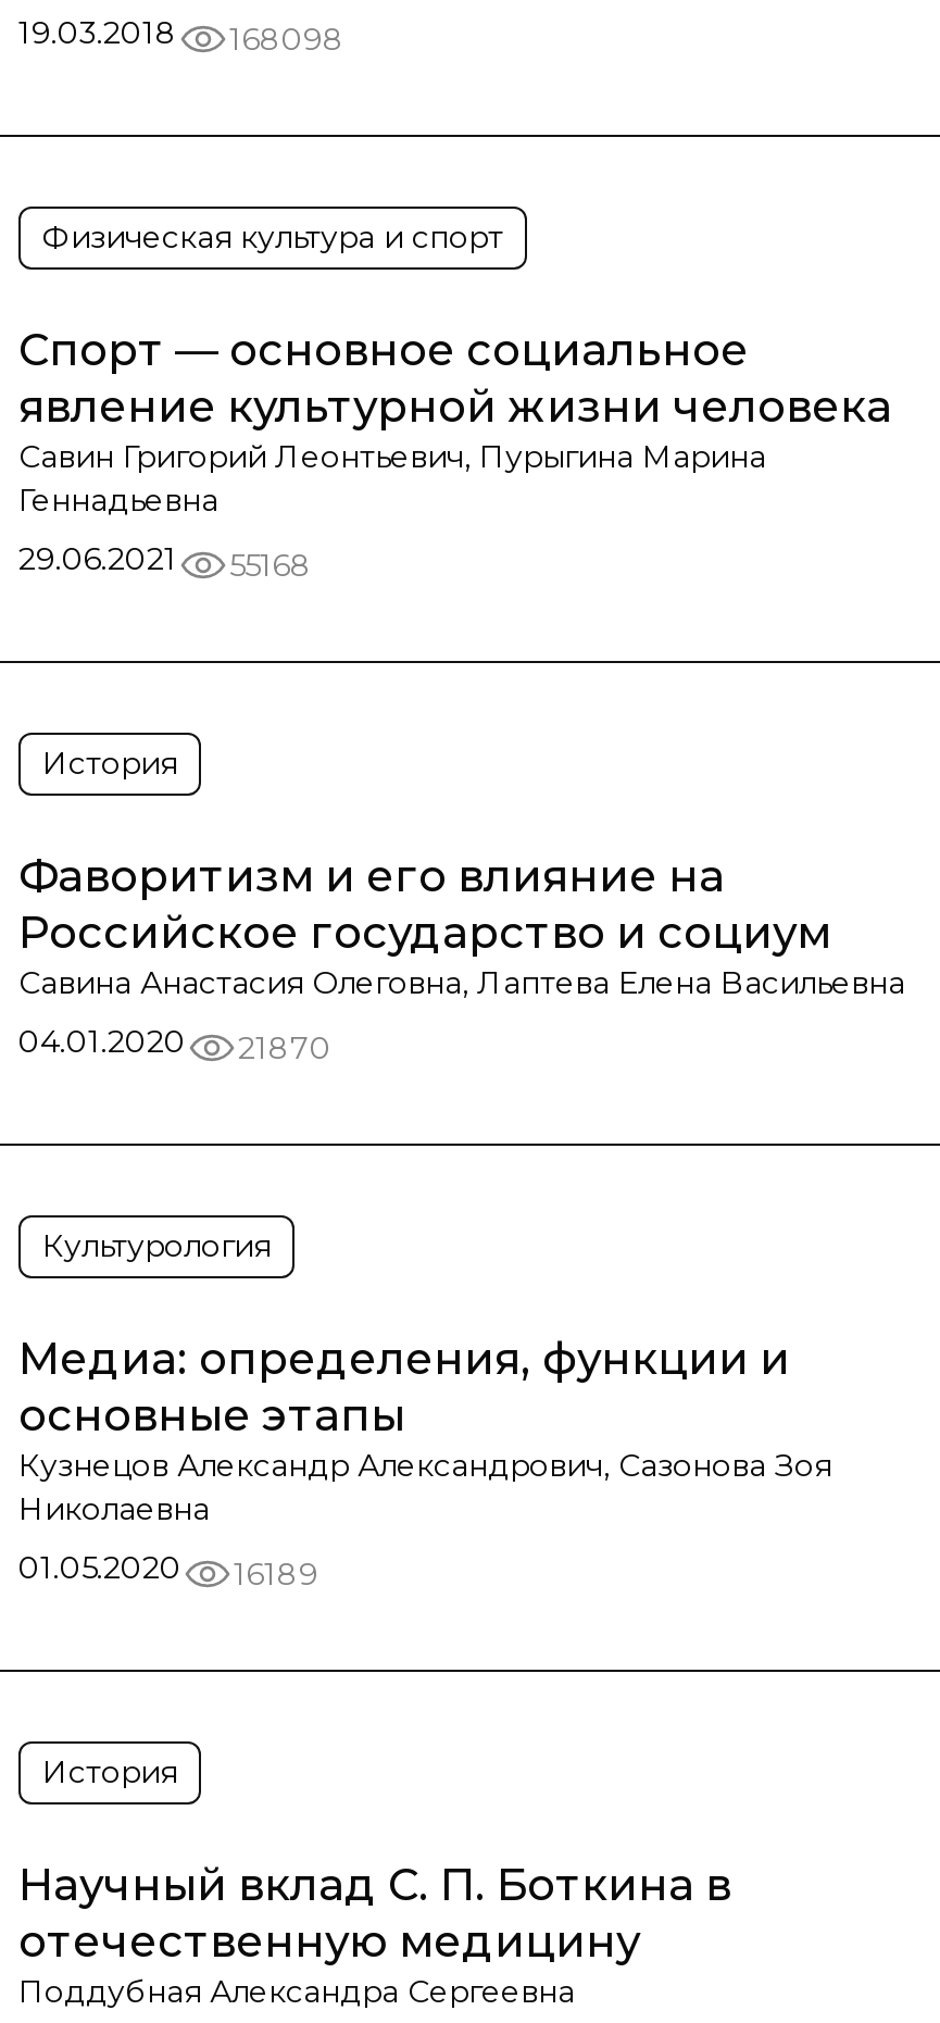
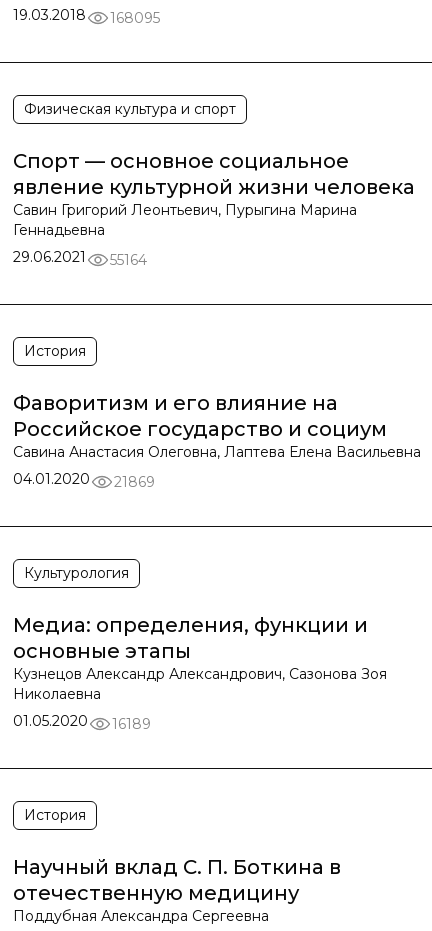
[18,13,344,58] 19.03.2018 168098 -> [13,6,160,26] 19.03.2018 168095
[18,539,312,584] 29.06.2021 55168 -> [13,248,147,268] 29.06.2021 55164
[18,1022,331,1066] 04.01.2020 21870 -> [13,470,155,490] 04.01.2020 21869

